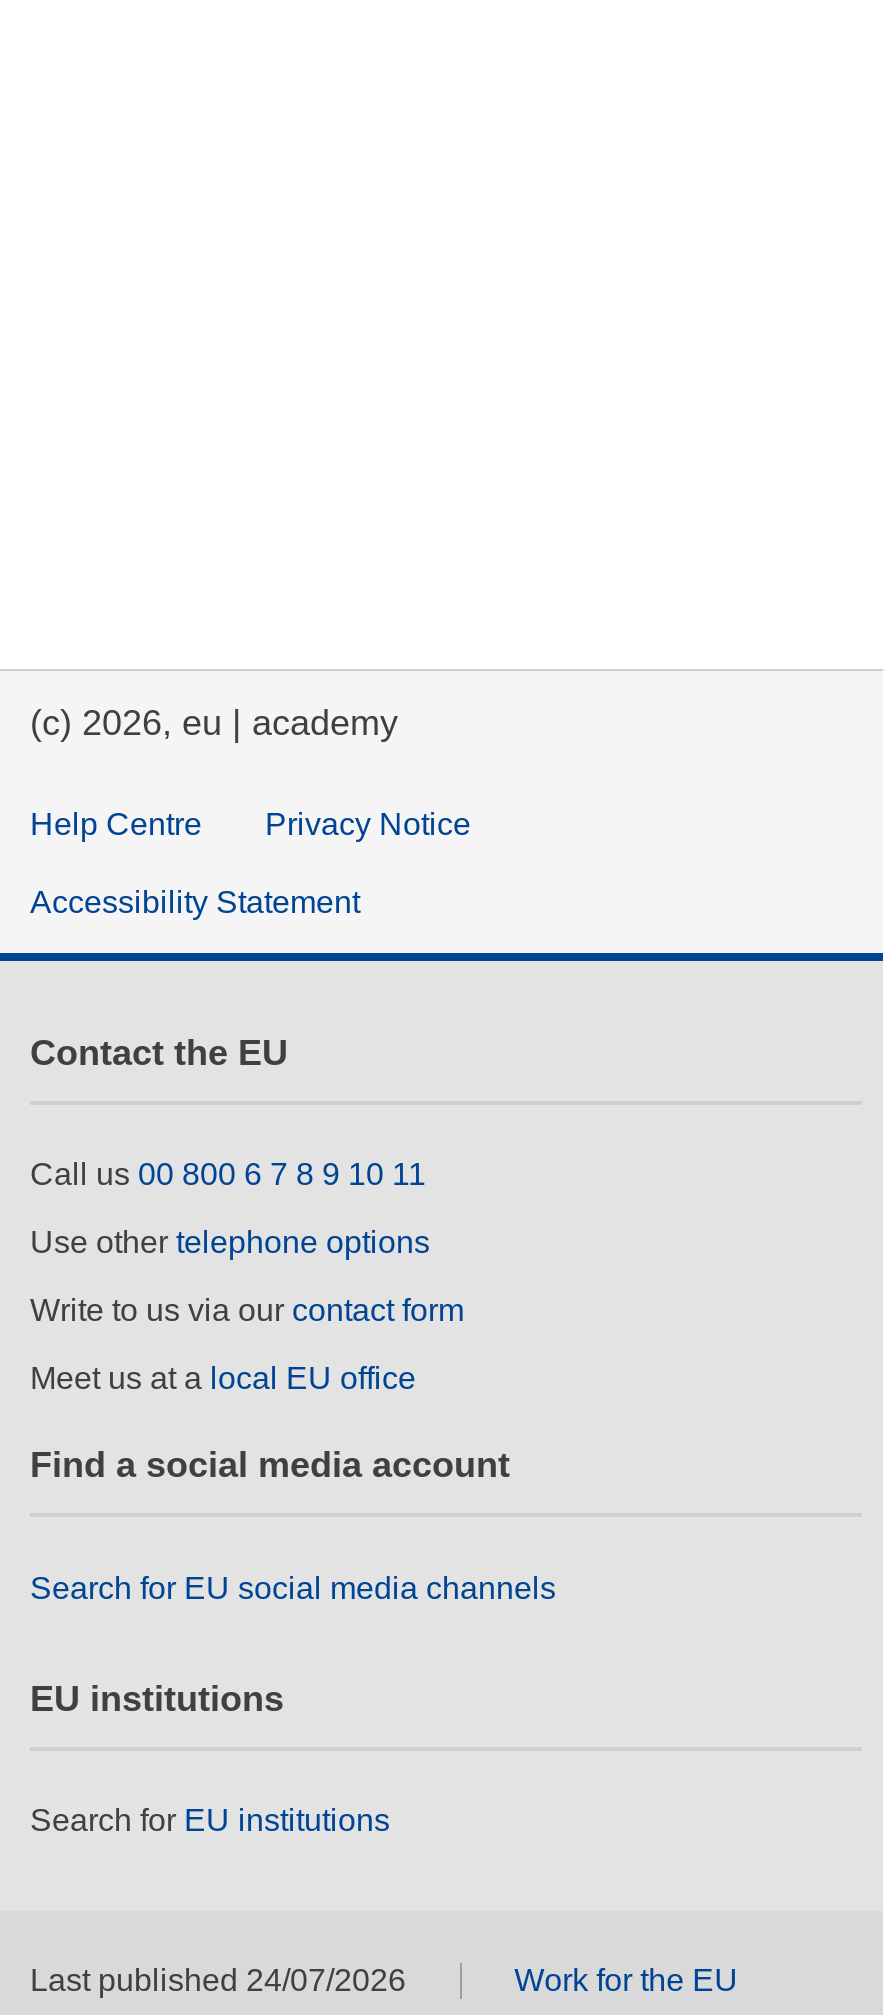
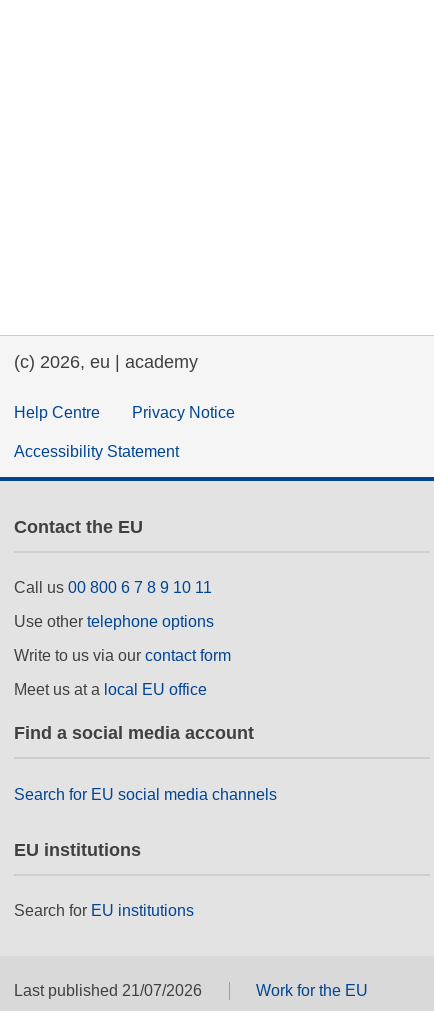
[30,1964,406,1998] Last published 24/07/2026 -> [14,982,202,999] Last published 21/07/2026

